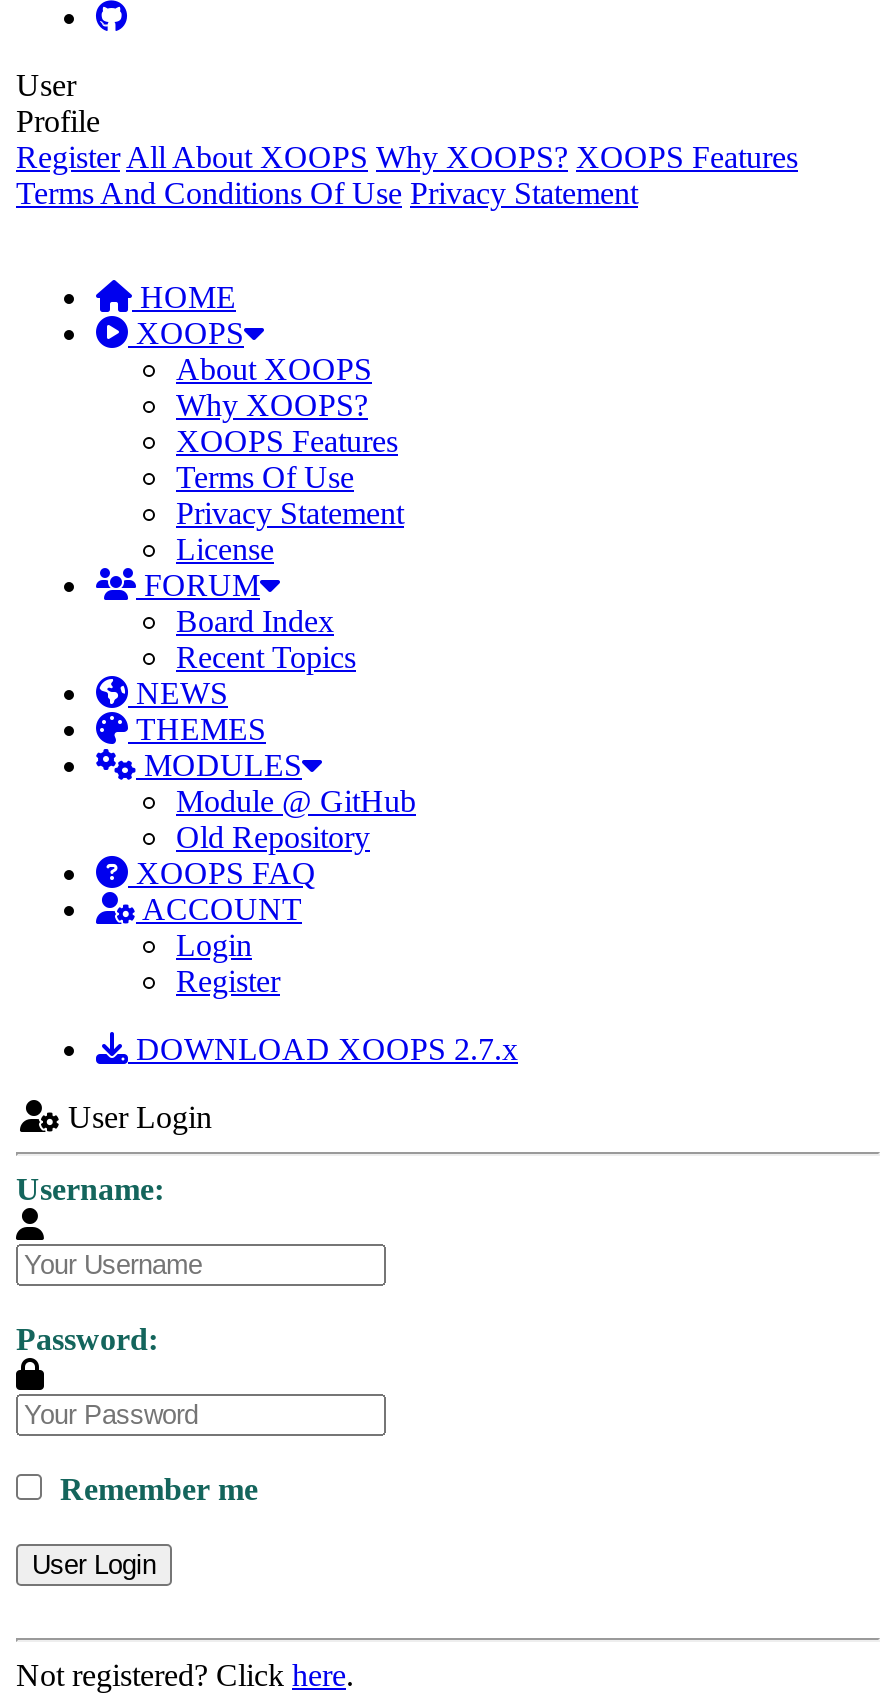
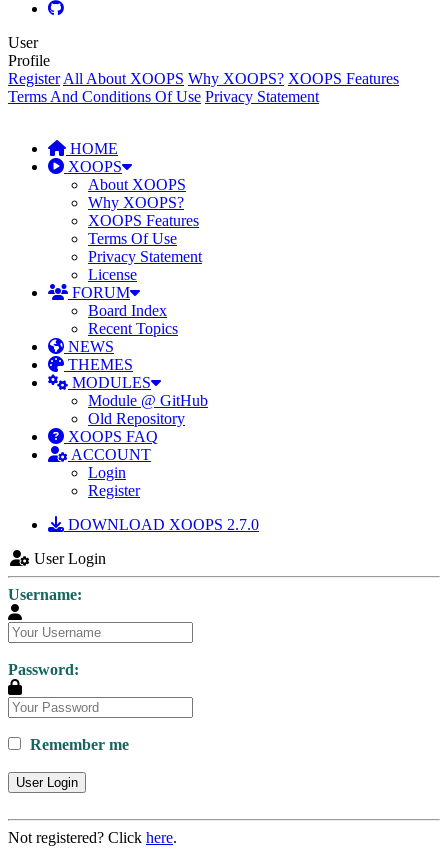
[128,1032,518,1066] DOWNLOAD XOOPS 2.7.x -> [64,516,259,533] DOWNLOAD XOOPS 2.7.0

